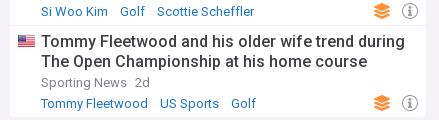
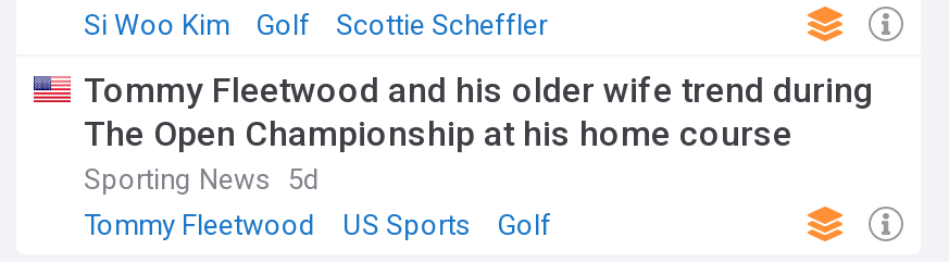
[41,75,150,90] Sporting News 2d -> [84,163,321,196] Sporting News 5d

